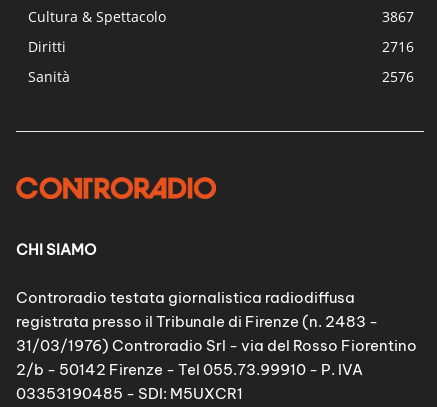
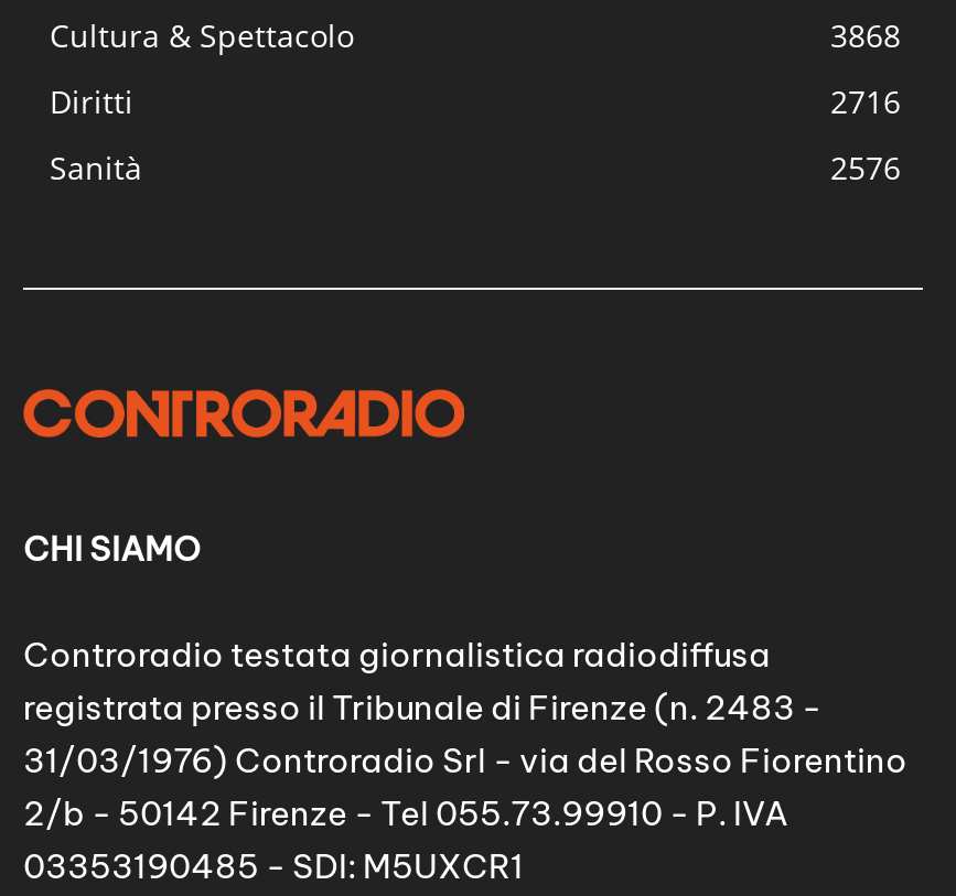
[382,7,414,26] 3867 -> [830,13,901,55] 3868

